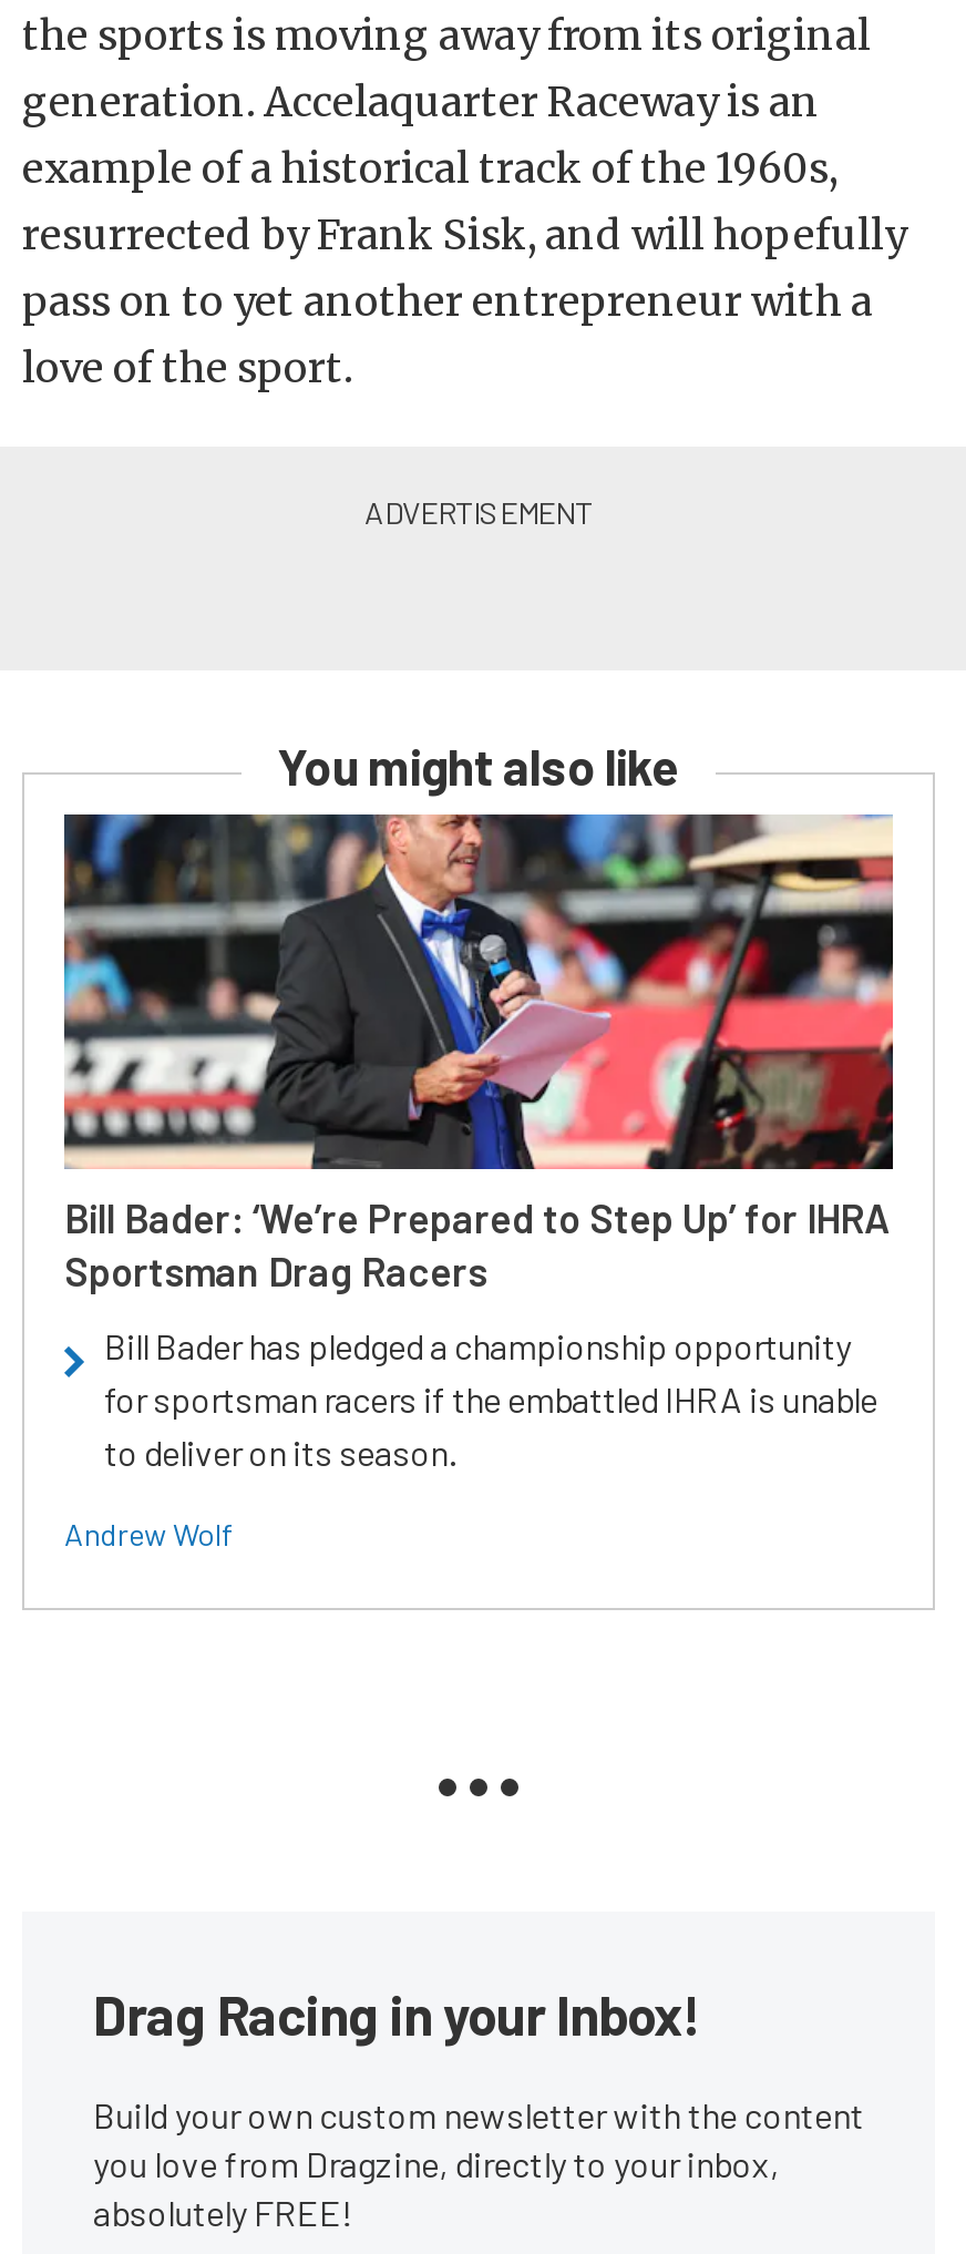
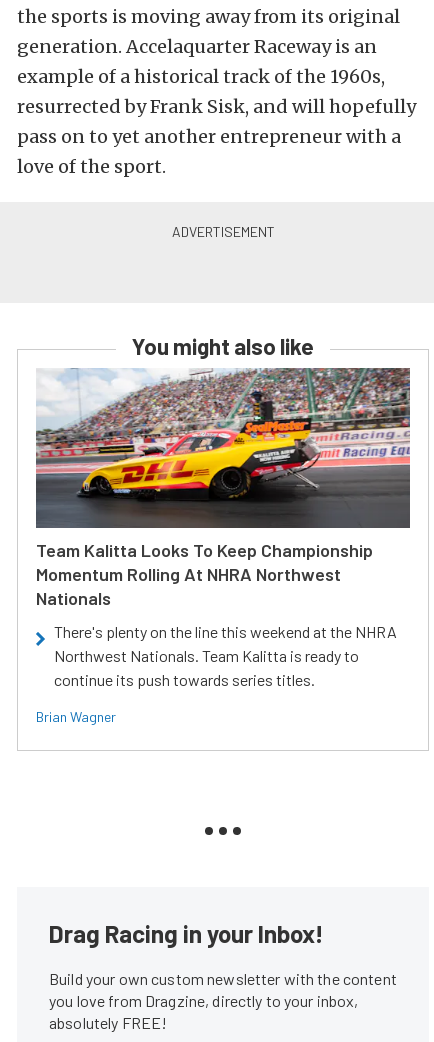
[62,812,893,1295] [image] | Bill Bader: ‘We’re Prepared to Step Up’ for IHRA | Sportsman Drag Racers -> [35,367,411,609] [image] | Team Kalitta Looks To Keep Championship | Momentum Rolling At NHRA Northwest | Nationals
[104,1324,877,1472] Bill Bader has pledged a championship opportunity | for sportsman racers if the embattled IHRA is unable | to deliver on its season. -> [54,622,397,689] There's plenty on the line this weekend at the NHRA | Northwest Nationals. Team Kalitta is ready to | continue its push towards series titles.
[64,1514,233,1552] Andrew Wolf -> [36,708,116,725] Brian Wagner

